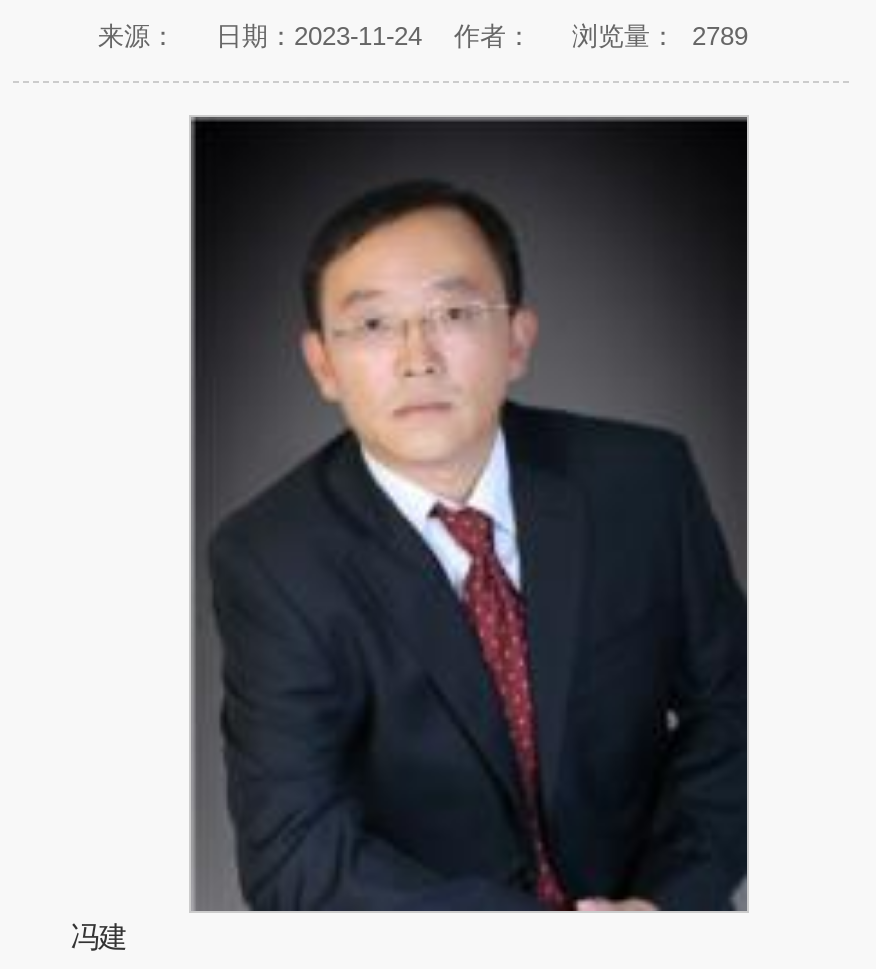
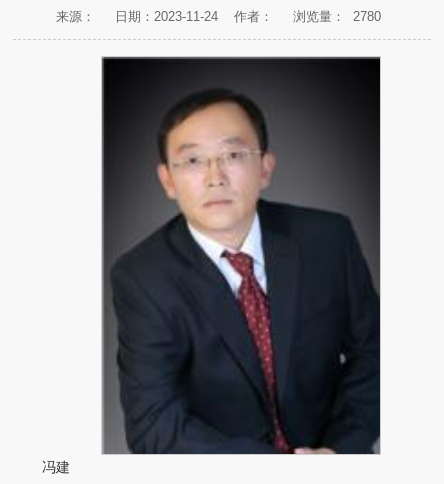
[98,21,748,51] 来源： 日期：2023-11-24 作者： 浏览量： 2789 -> [55,9,380,24] 来源： 日期：2023-11-24 作者： 浏览量： 2780

